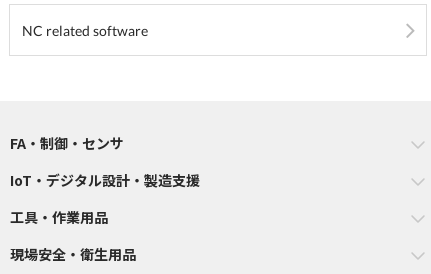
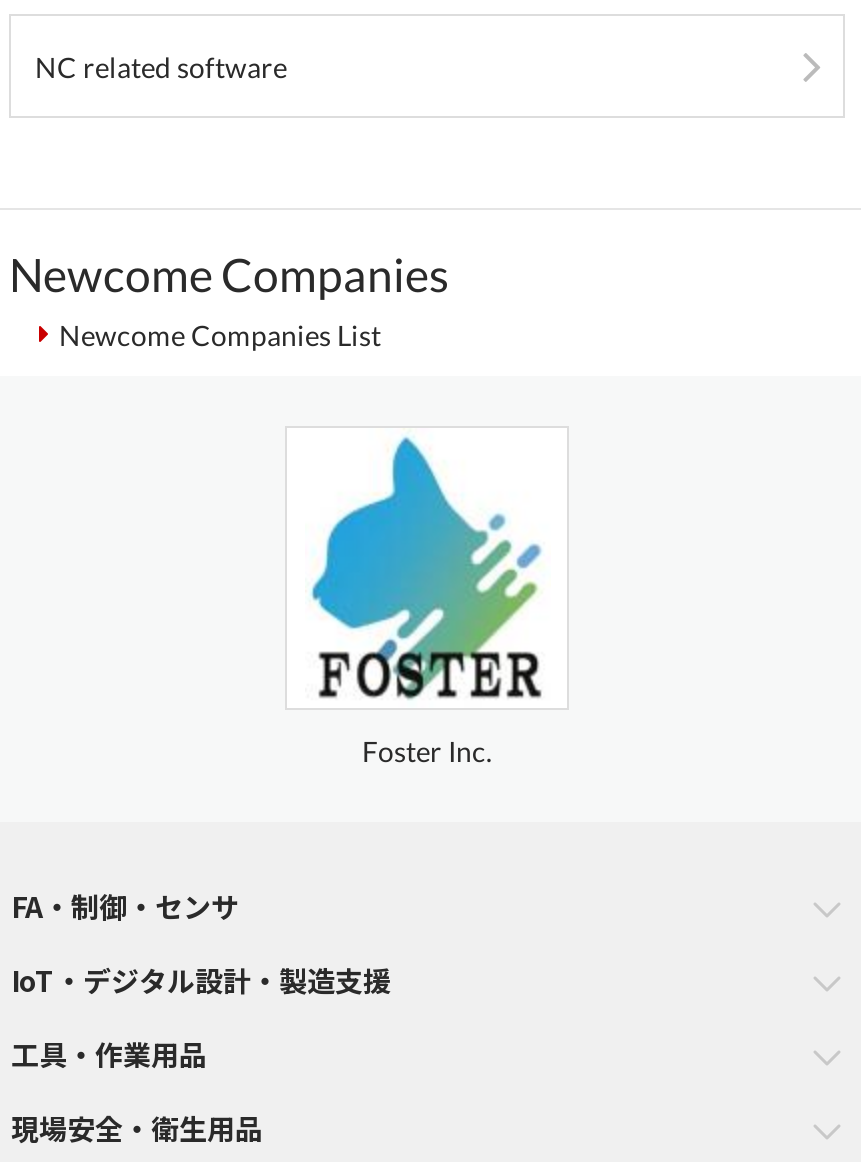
none -> [9,246,449,352] Newcome Companies | Newcome Companies List
none -> [311,436,543,768] [image] | Foster Inc.

